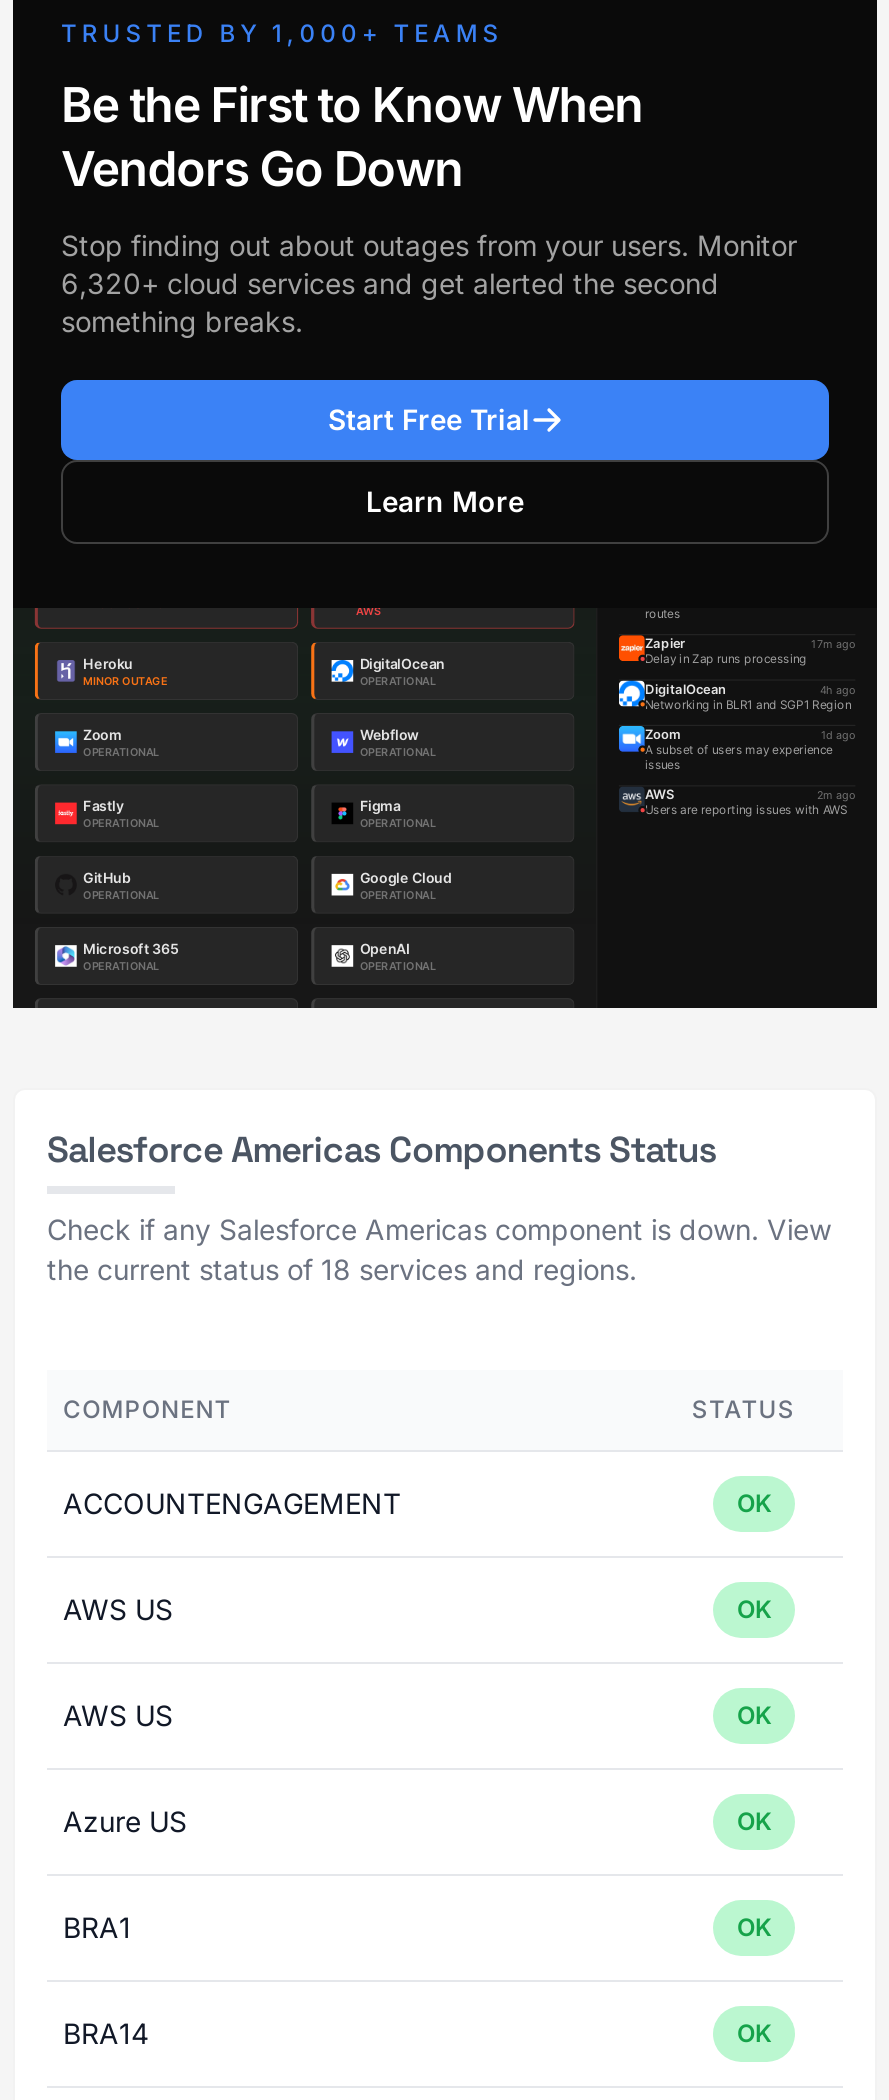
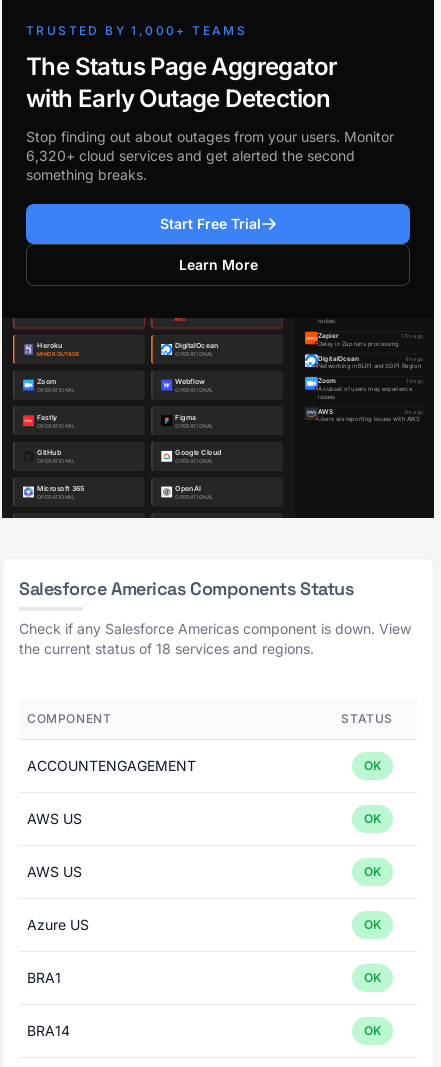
[61,76,643,198] Be the First to Know When | Vendors Go Down -> [26,52,337,113] The Status Page Aggregator | with Early Outage Detection

